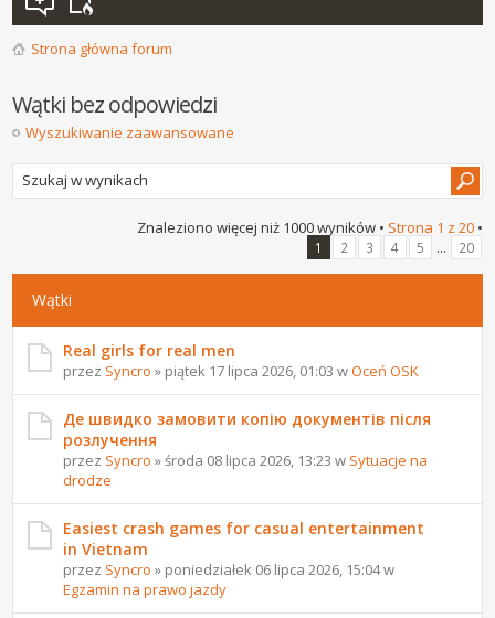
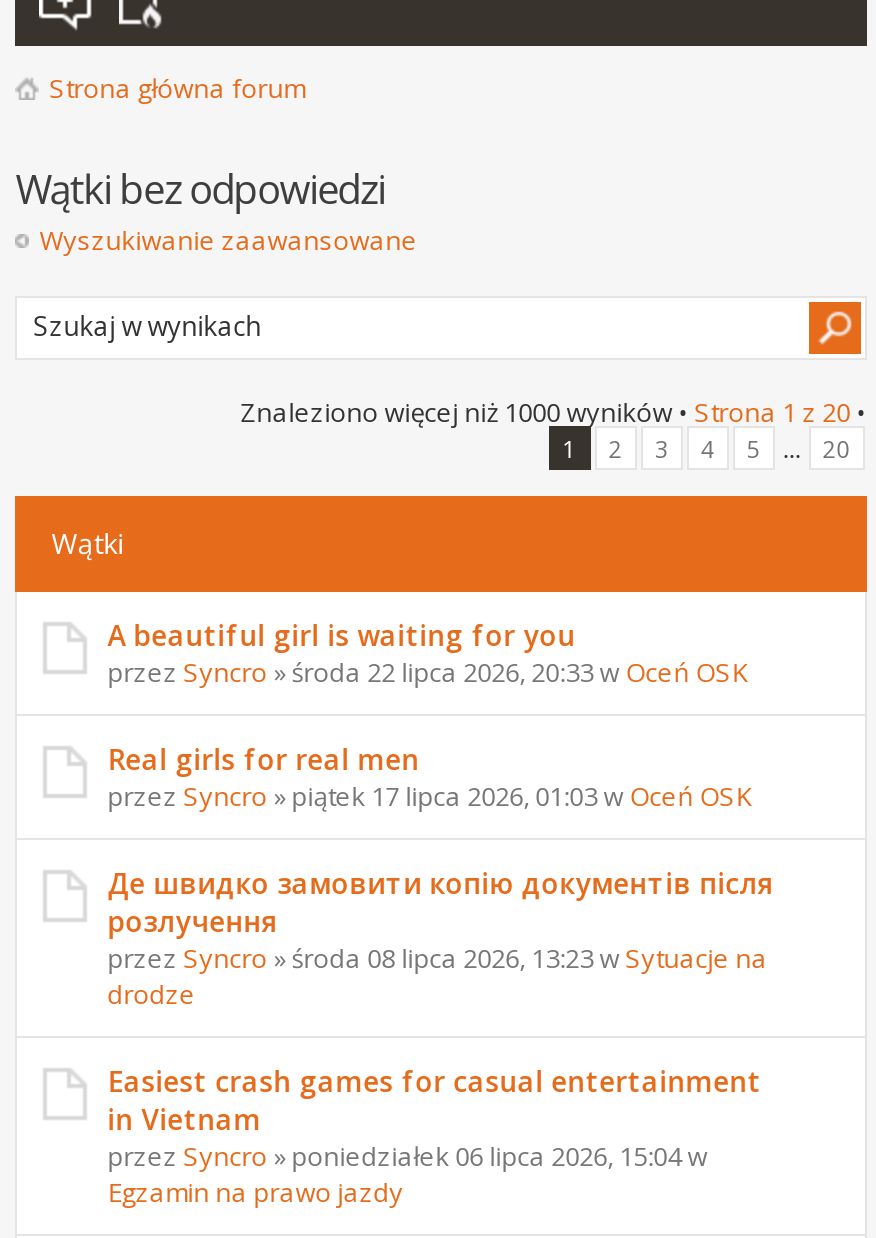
none -> [107,615,747,689] A beautiful girl is waiting for you | przez Syncro» środa 22 lipca 2026, 20:33 w Oceń OSK

